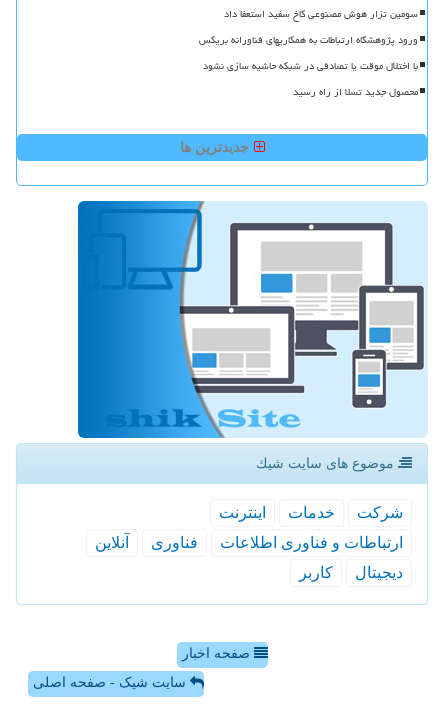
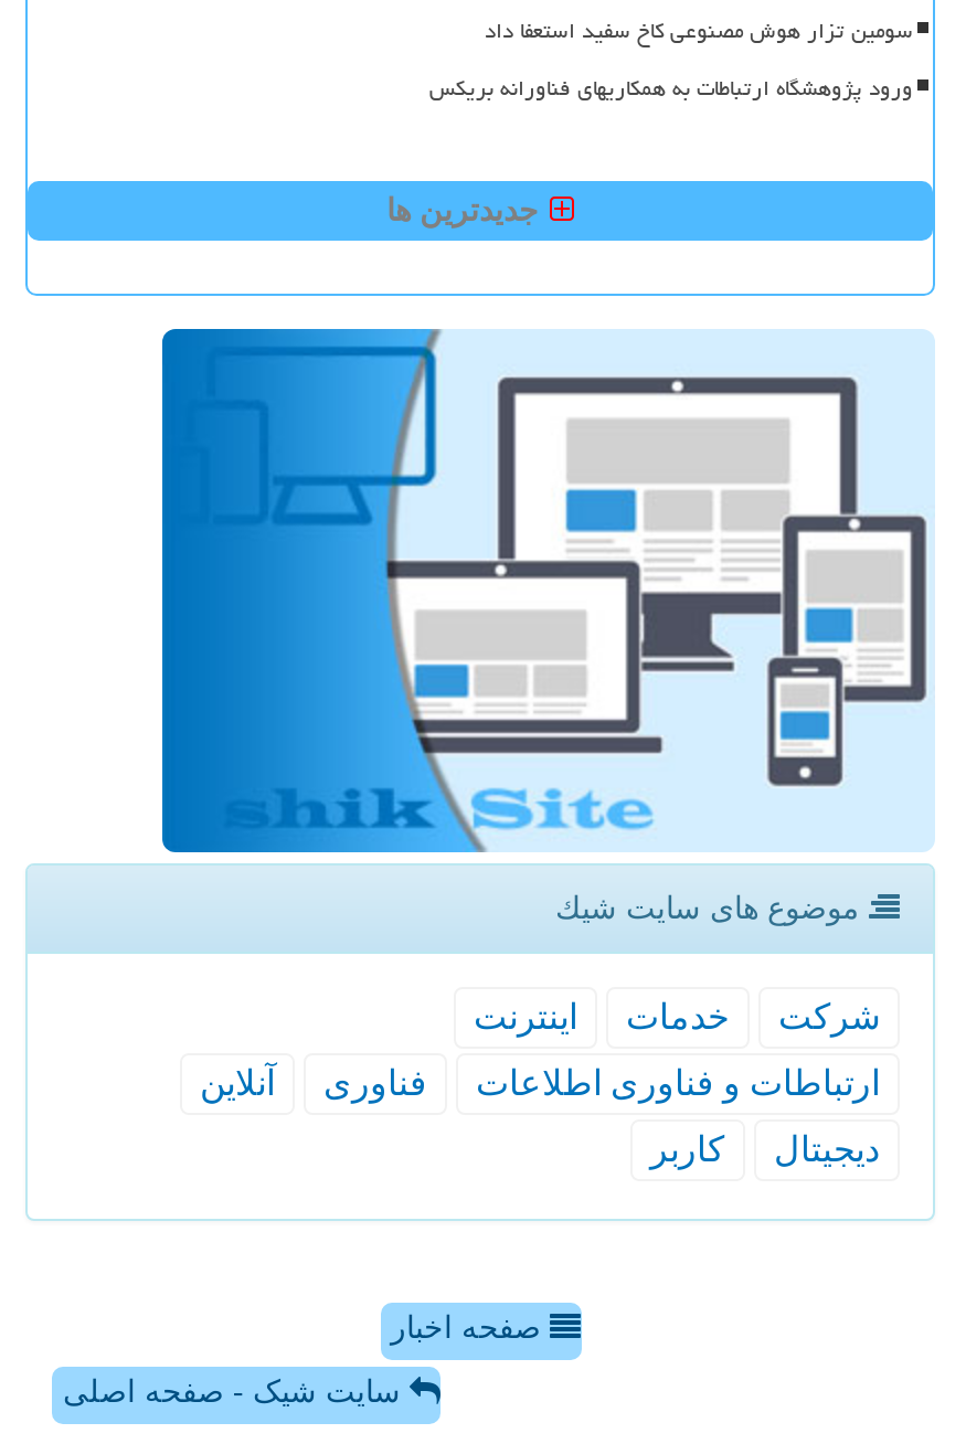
[203,56,418,102] با اختلال موقت یا تصادفی در شبکه حاشیه سازی نشود | محصول جدید تسلا از راه رسید -> none

